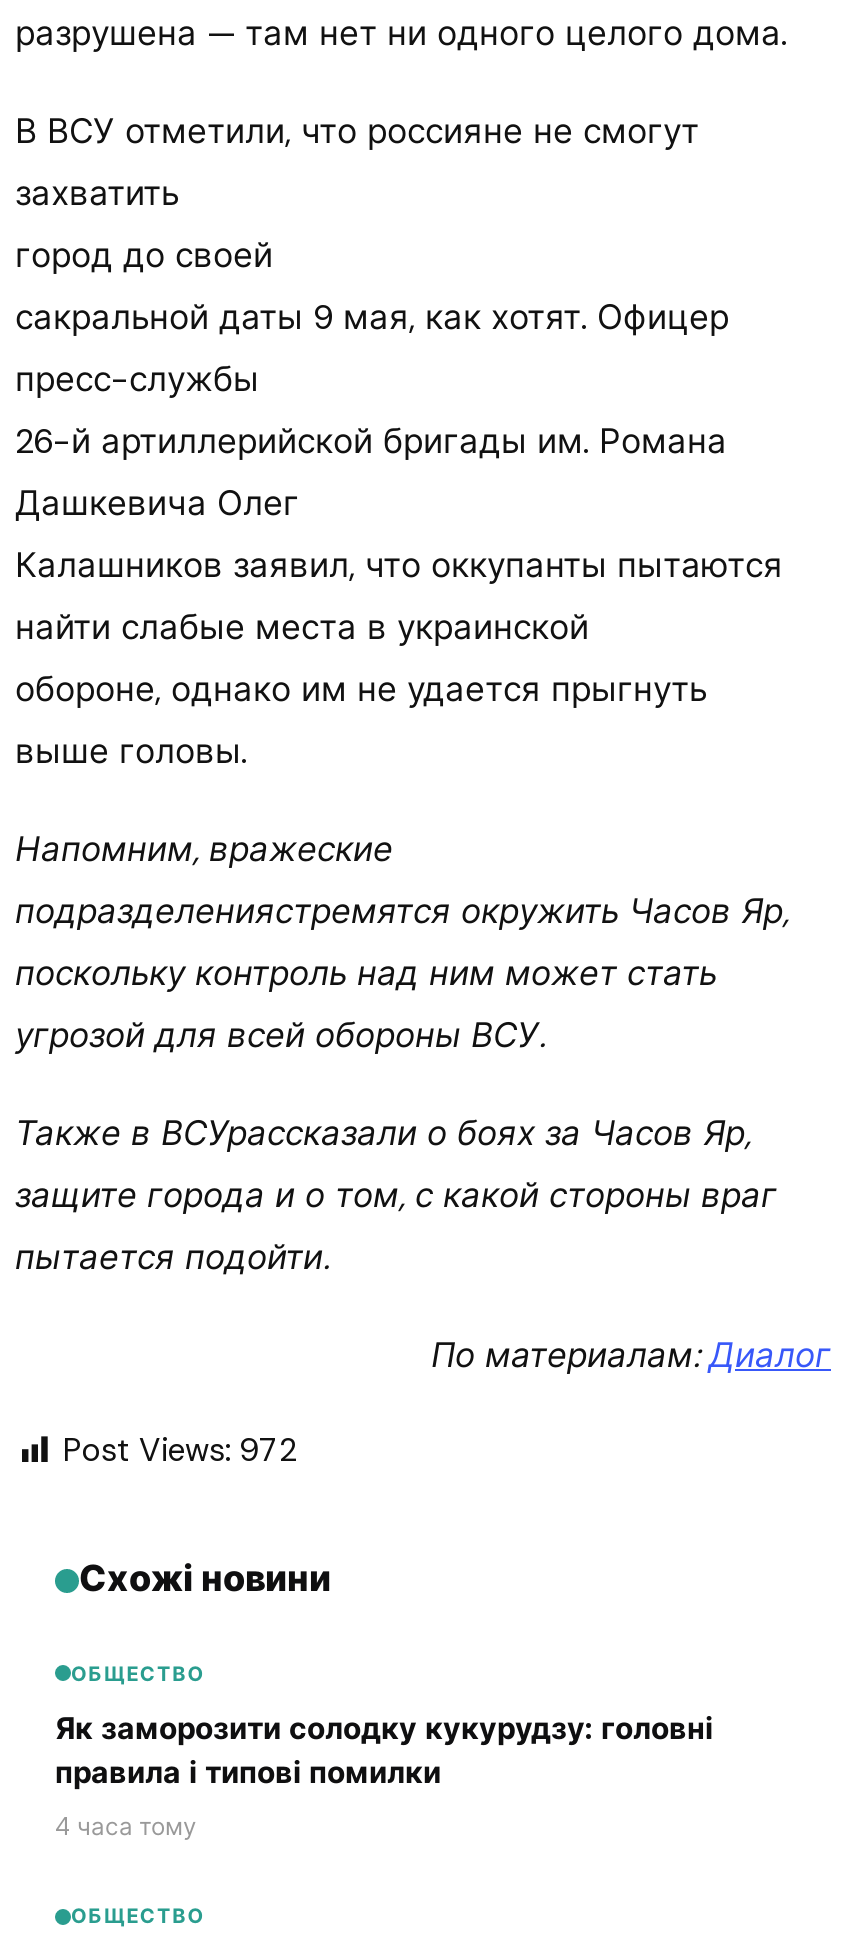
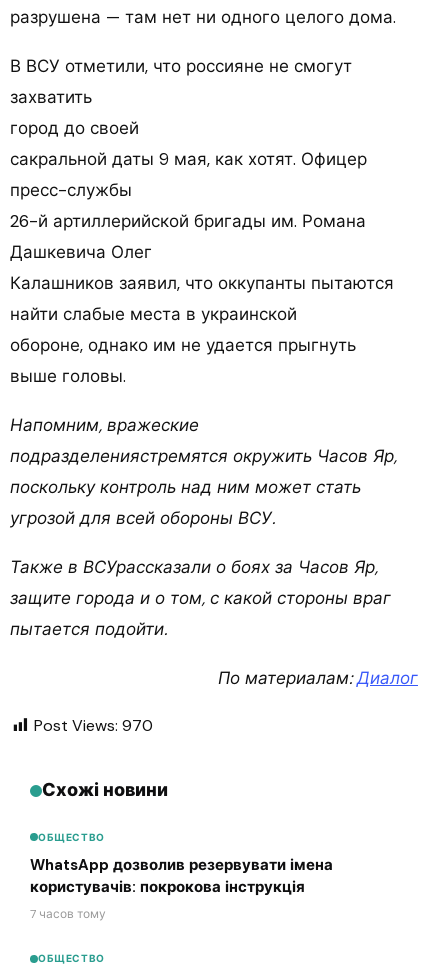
[63,1429,297,1471] Post Views: 972 -> [34,715,153,736] Post Views: 970
[55,1708,713,1842] Як заморозити солодку кукурудзу: головні | правила і типові помилки | 4 часа тому -> [30,854,333,921] WhatsApp дозволив резервувати імена | користувачів: покрокова інструкція | 7 часов тому

